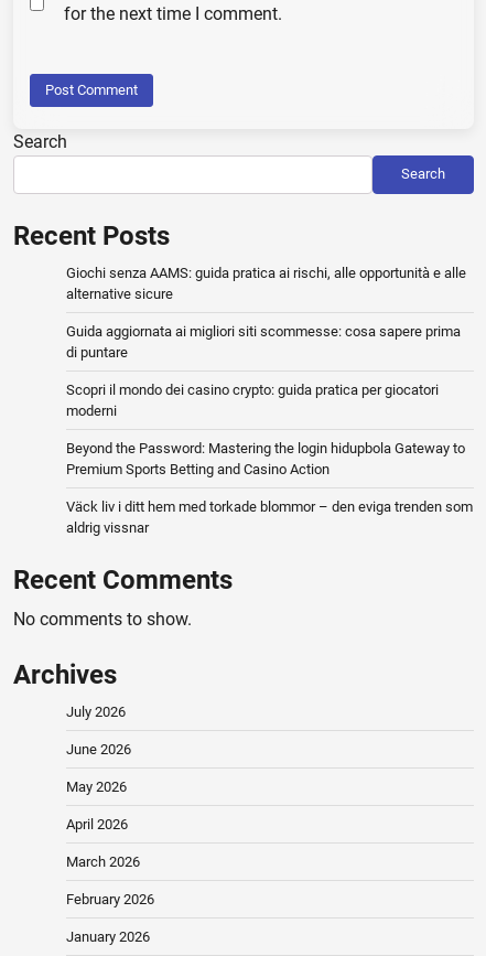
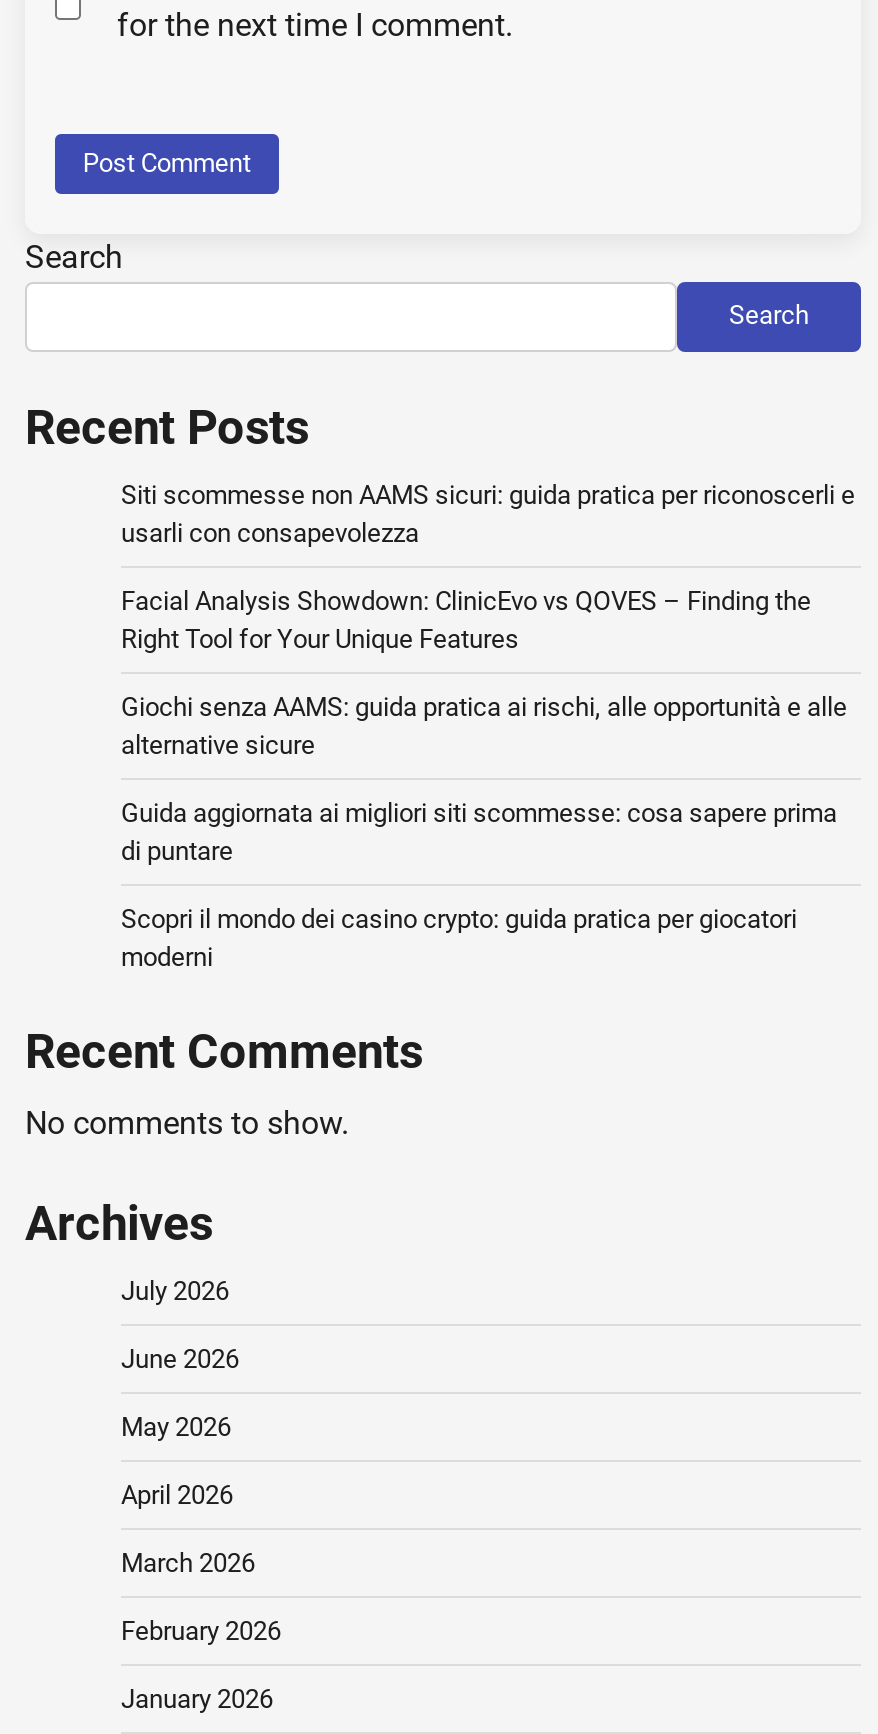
none -> [121,479,855,653] Siti scommesse non AAMS sicuri: guida pratica per riconoscerli e | usarli con consapevolezza | Facial Analysis Showdown: ClinicEvo vs QOVES – Finding the | Right Tool for Your Unique Features
moved [66,264,466,419] -> [121,691,847,971]: Giochi senza AAMS: guida pratica ai rischi, alle opportunità e alle | alternative sicure | Guida aggiornata ai migliori siti scommesse: cosa sapere prima | di puntare | Scopri il mondo dei casino crypto: guida pratica per giocatori | moderni
[66,440,473,535] Beyond the Password: Mastering the login hidupbola Gateway to | Premium Sports Betting and Casino Action | Väck liv i ditt hem med torkade blommor – den eviga trenden som | aldrig vissnar -> none

